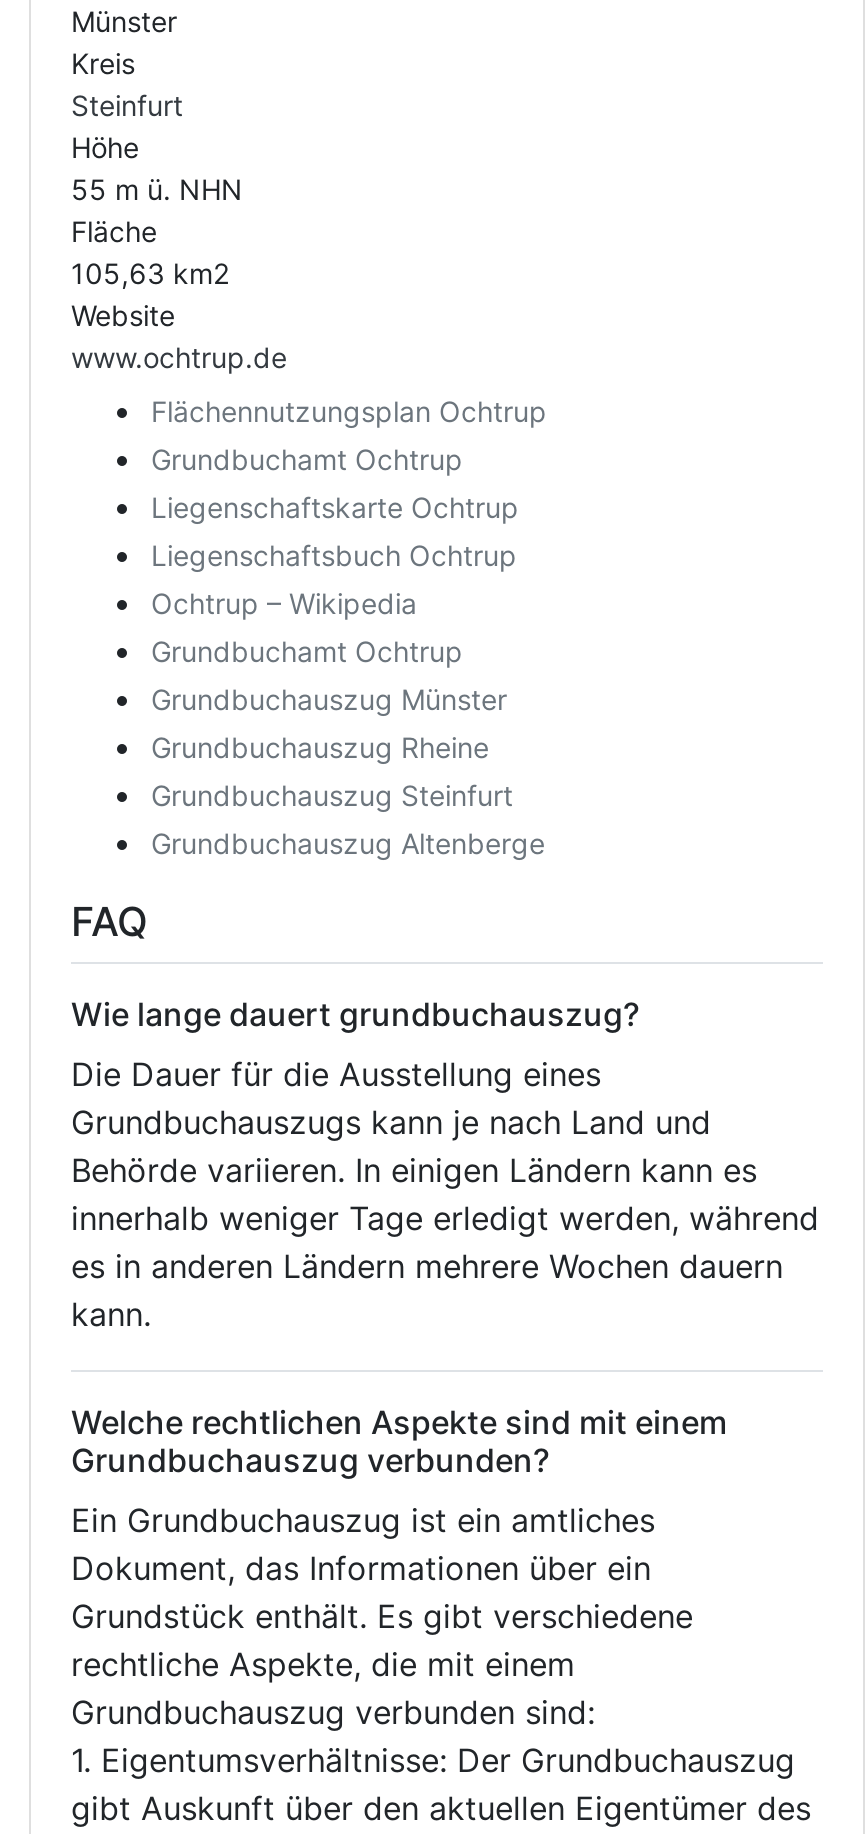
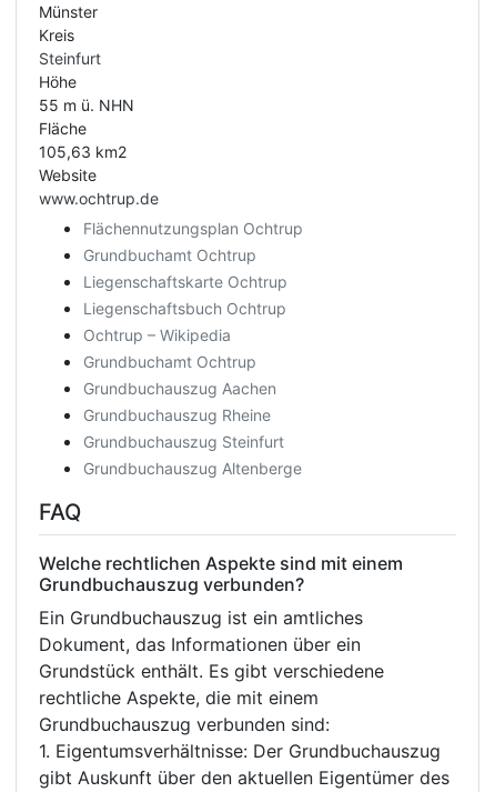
[151,682,507,716] Grundbuchauszug Münster -> [83,379,276,398] Grundbuchauszug Aachen
[71,994,819,1334] Wie lange dauert grundbuchauszug? | Die Dauer für die Ausstellung eines | Grundbuchauszugs kann je nach Land und | Behörde variieren. In einigen Ländern kann es | innerhalb weniger Tage erledigt werden, während | es in anderen Ländern mehrere Wochen dauern | kann. -> none

